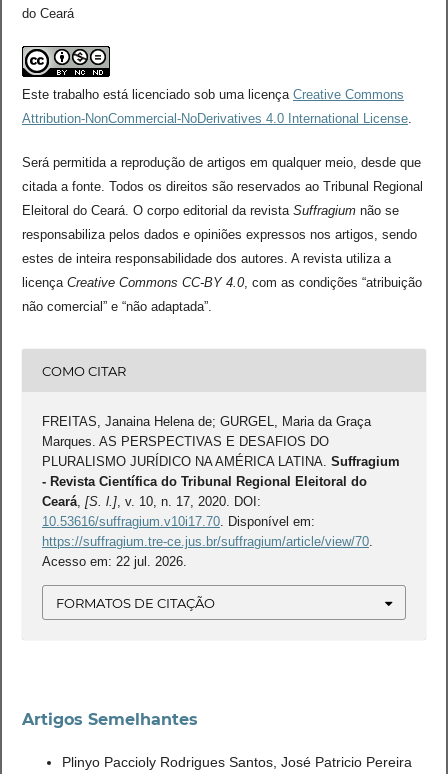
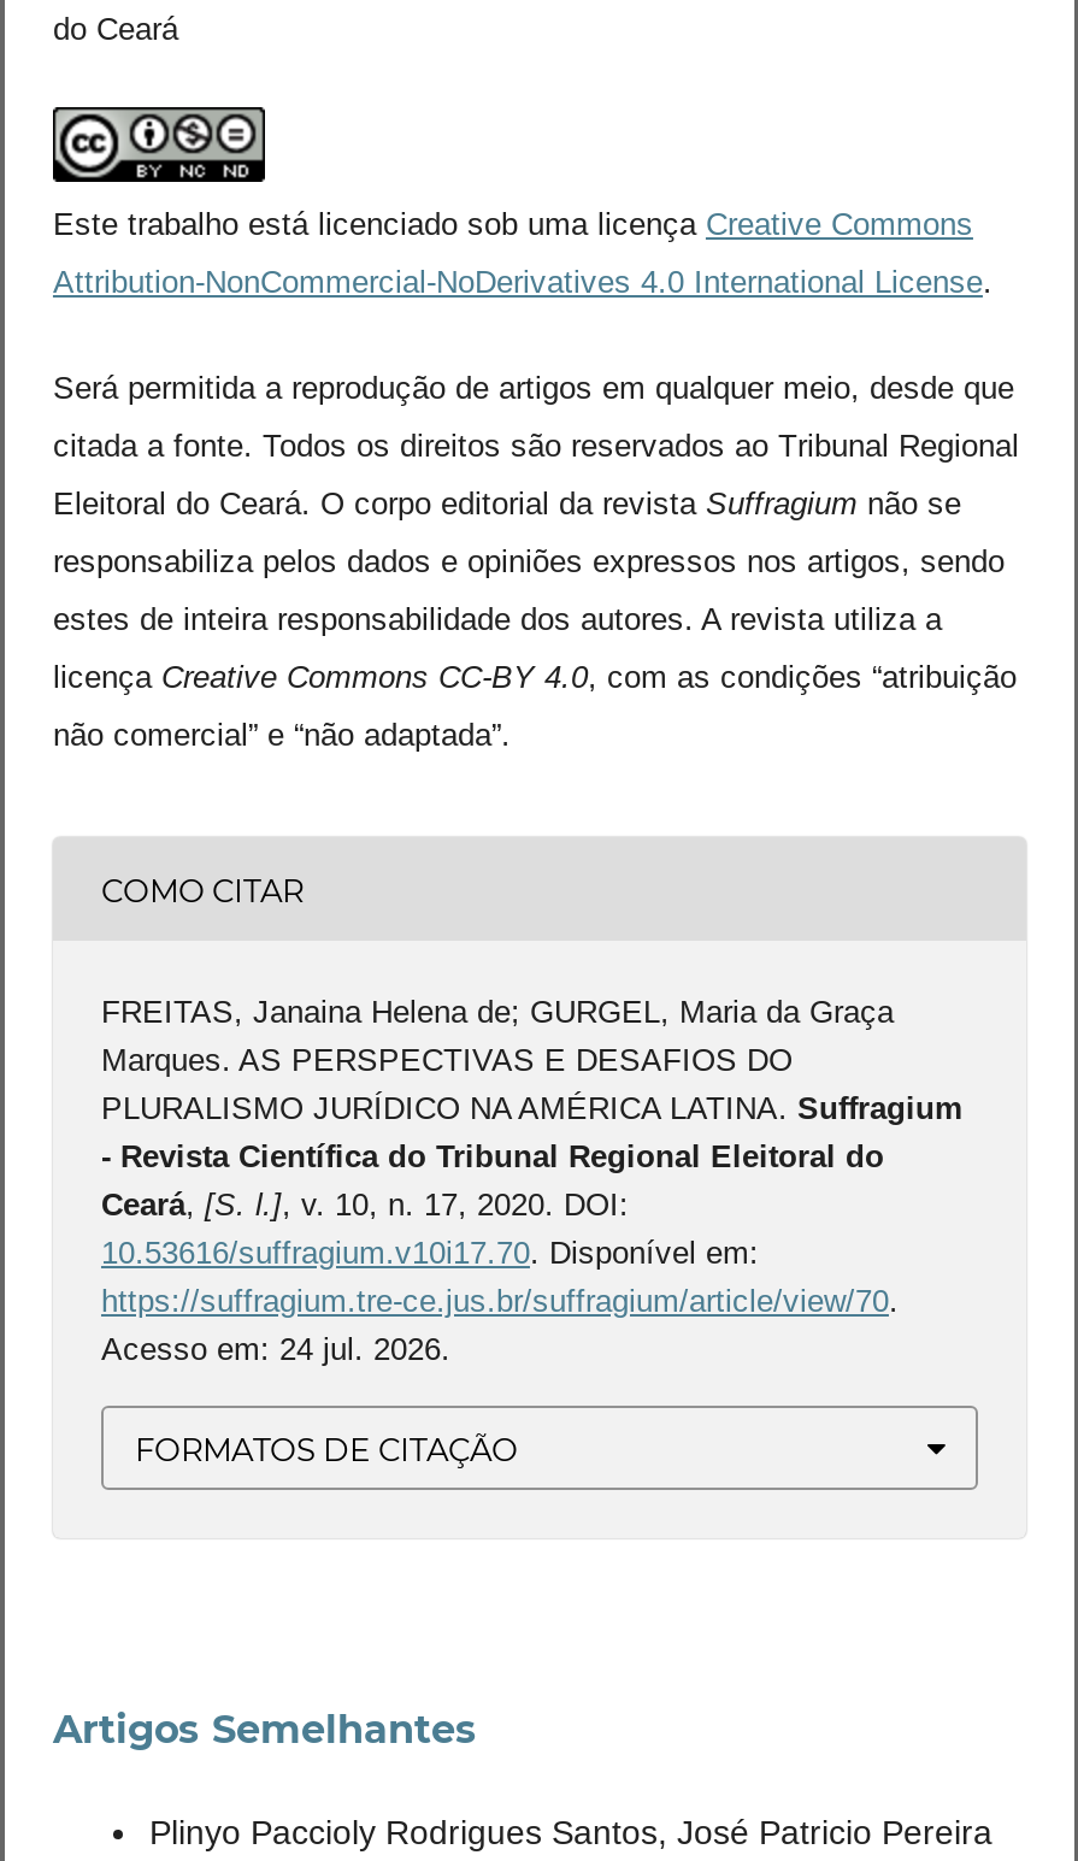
[42,554,187,569] Acesso em: 22 jul. 2026. -> [101,1332,450,1368] Acesso em: 24 jul. 2026.

